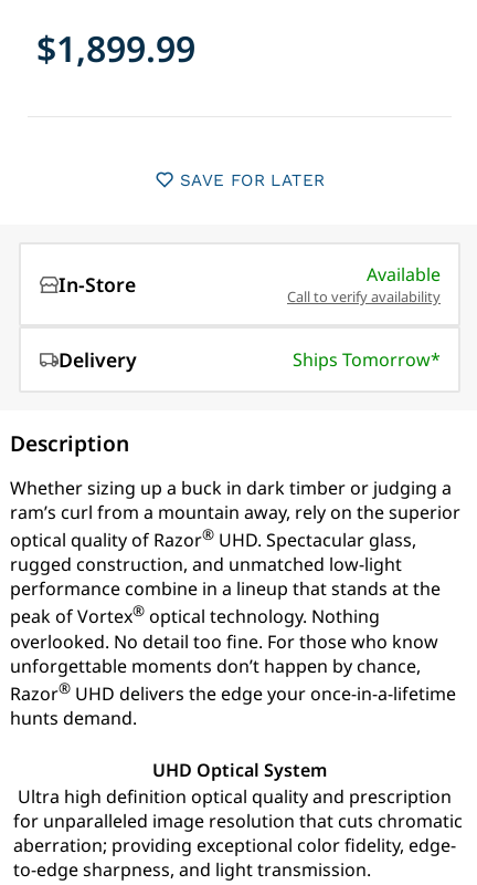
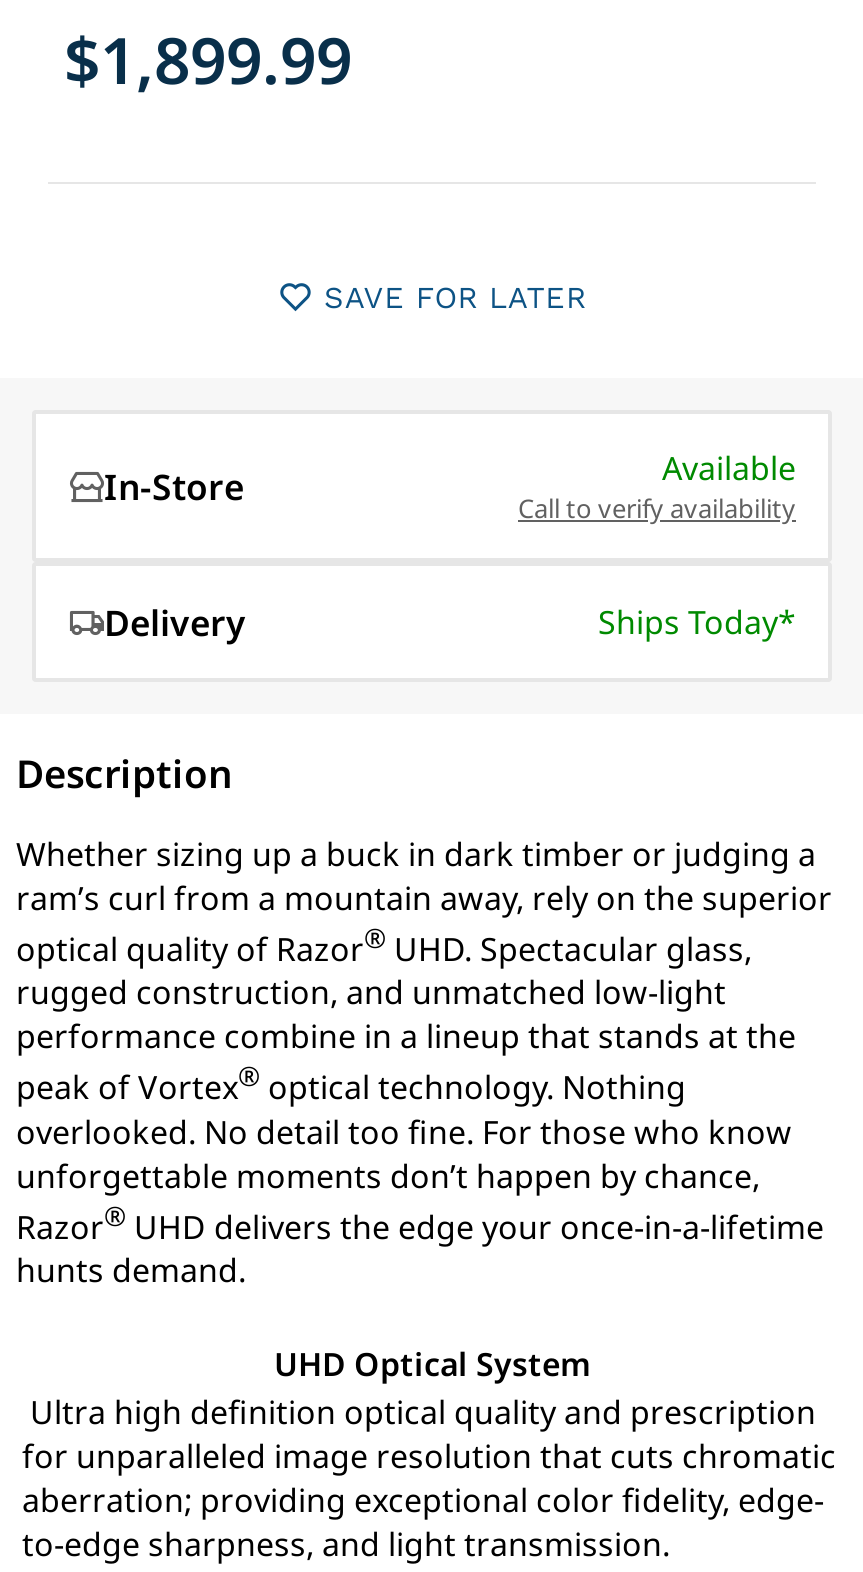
[293,347,441,372] Ships Tomorrow* -> [598,600,796,644] Ships Today*

